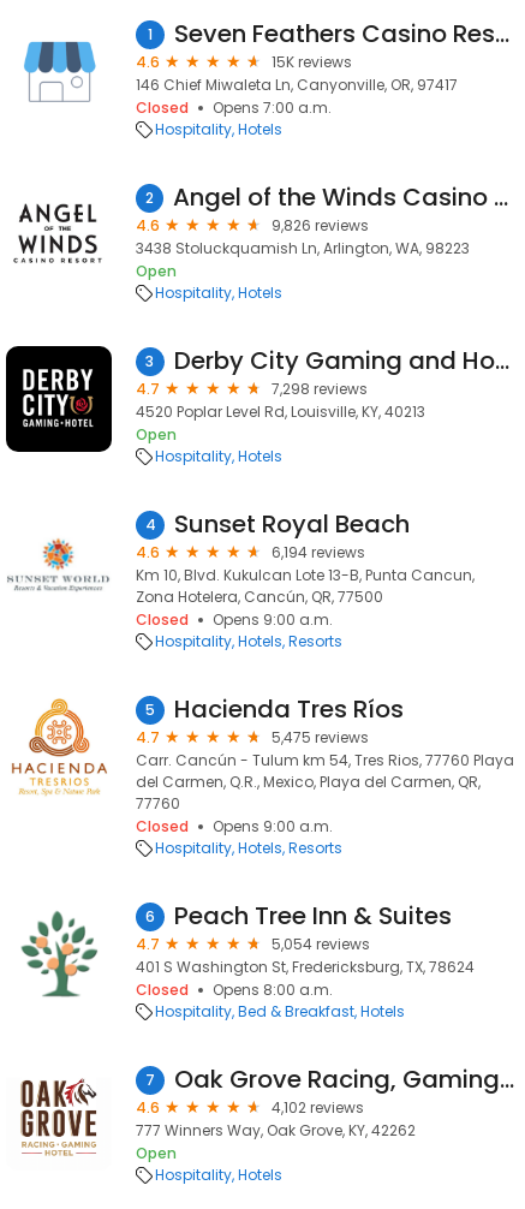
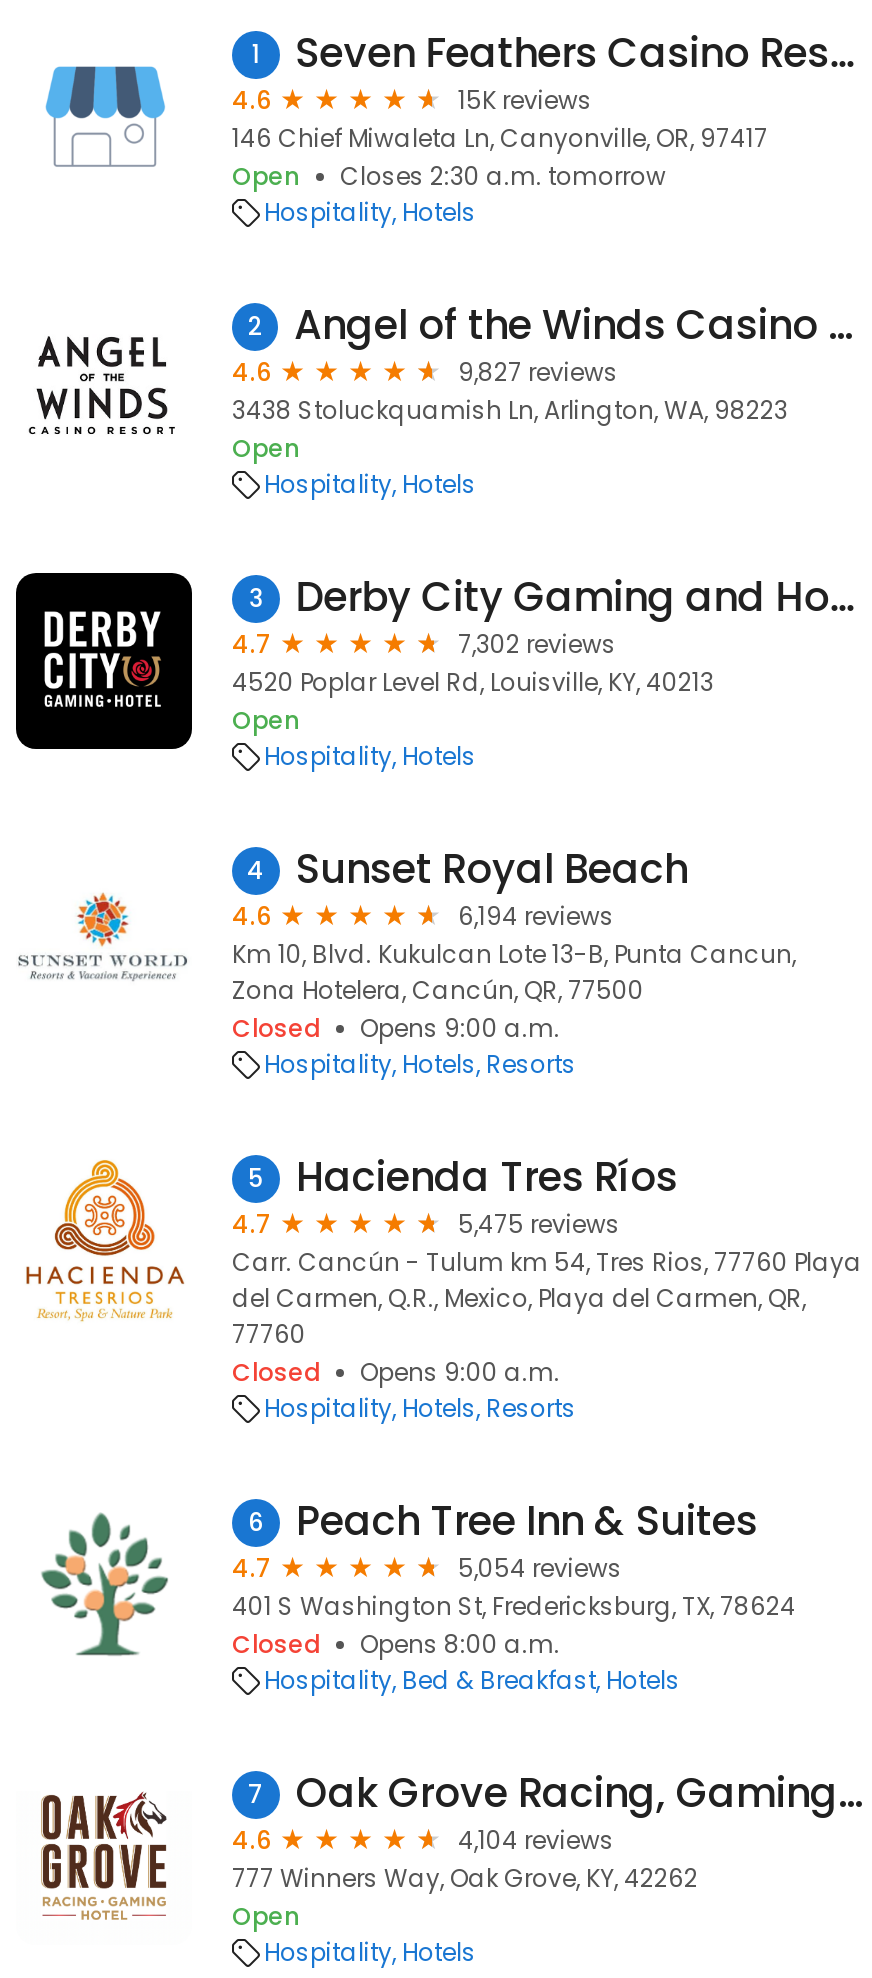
[136,97,332,118] Closed | Opens 7:00 a.m. -> [232,159,666,193] Open | Closes 2:30 a.m. tomorrow
[272,215,369,236] 9,826 reviews -> [458,355,618,389] 9,827 reviews
[272,379,368,399] 7,298 reviews -> [458,627,616,661] 7,302 reviews
[272,1097,364,1118] 4,102 reviews -> [458,1823,614,1857] 4,104 reviews

